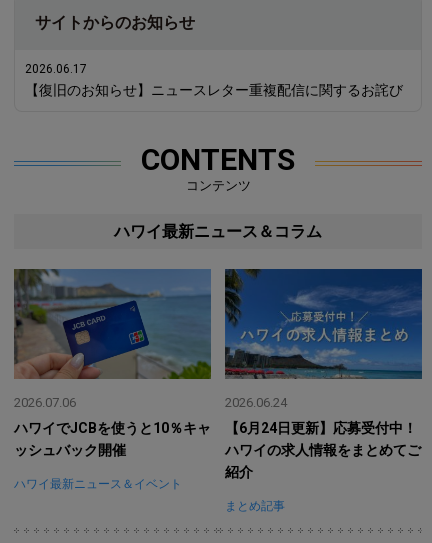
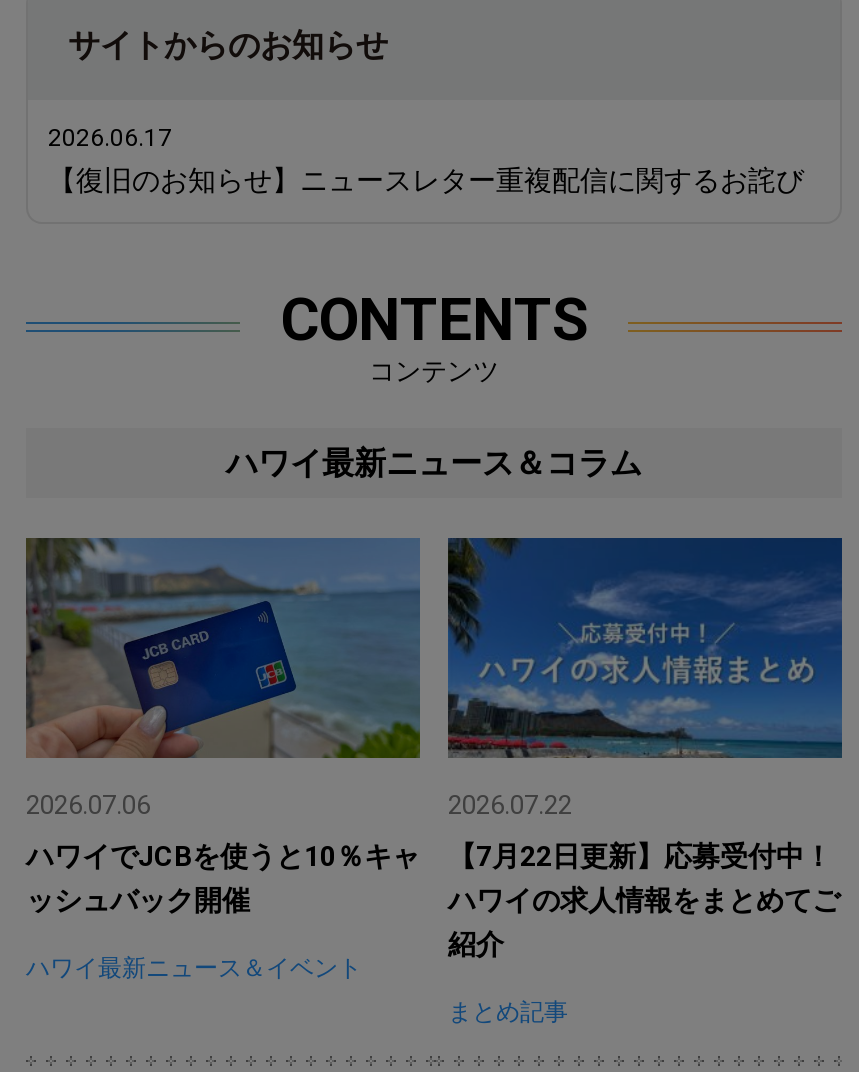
[225,395,287,410] 2026.06.24 -> [448,789,572,819] 2026.07.22
[225,420,417,436] 【6月24日更新】応募受付中！ -> [448,839,832,871] 【7月22日更新】応募受付中！

